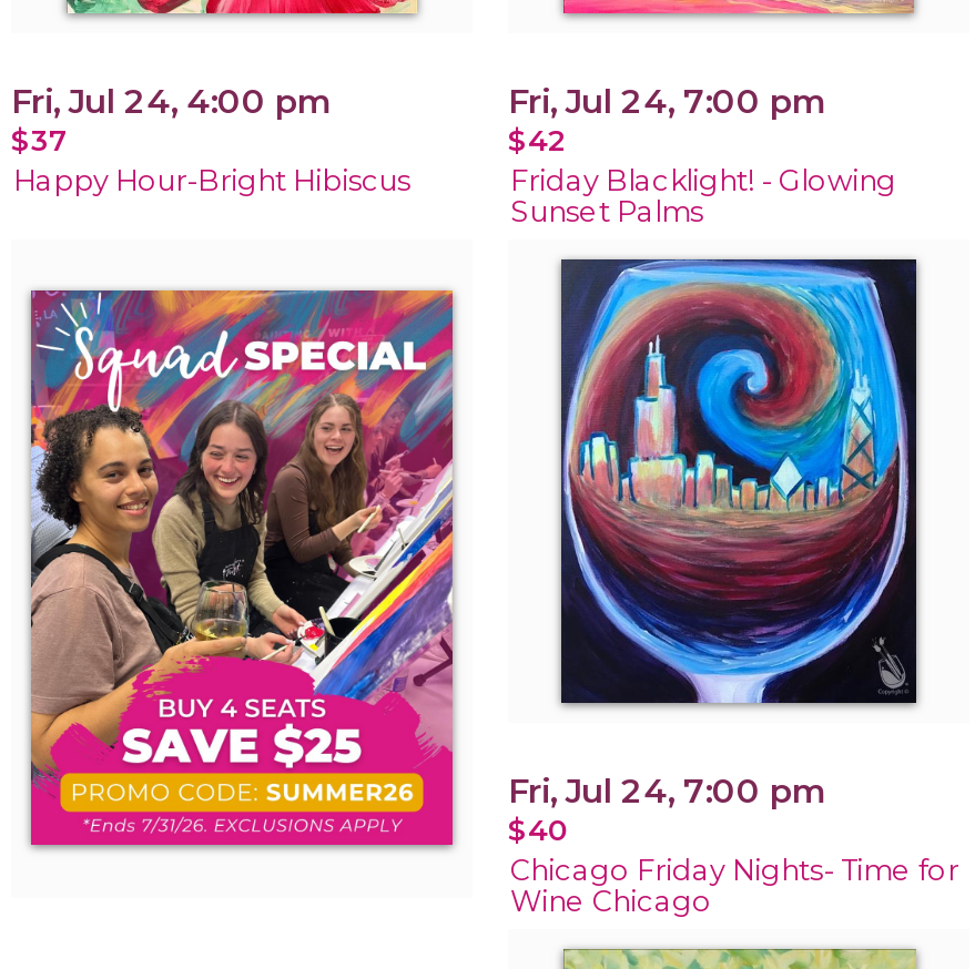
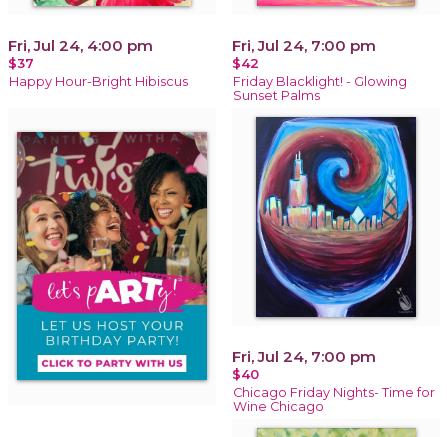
[29,288,455,847] [image] -> [16,131,208,381] [image]

